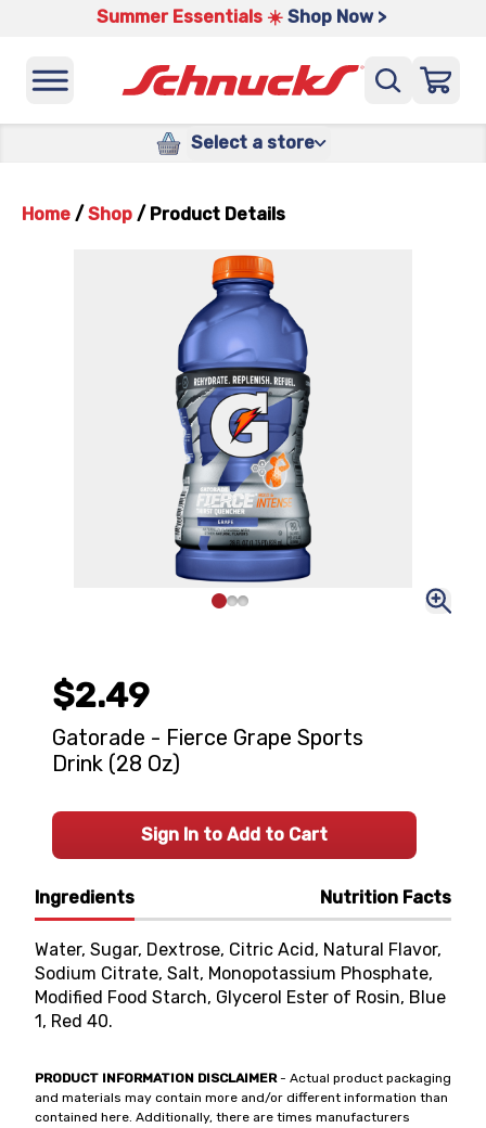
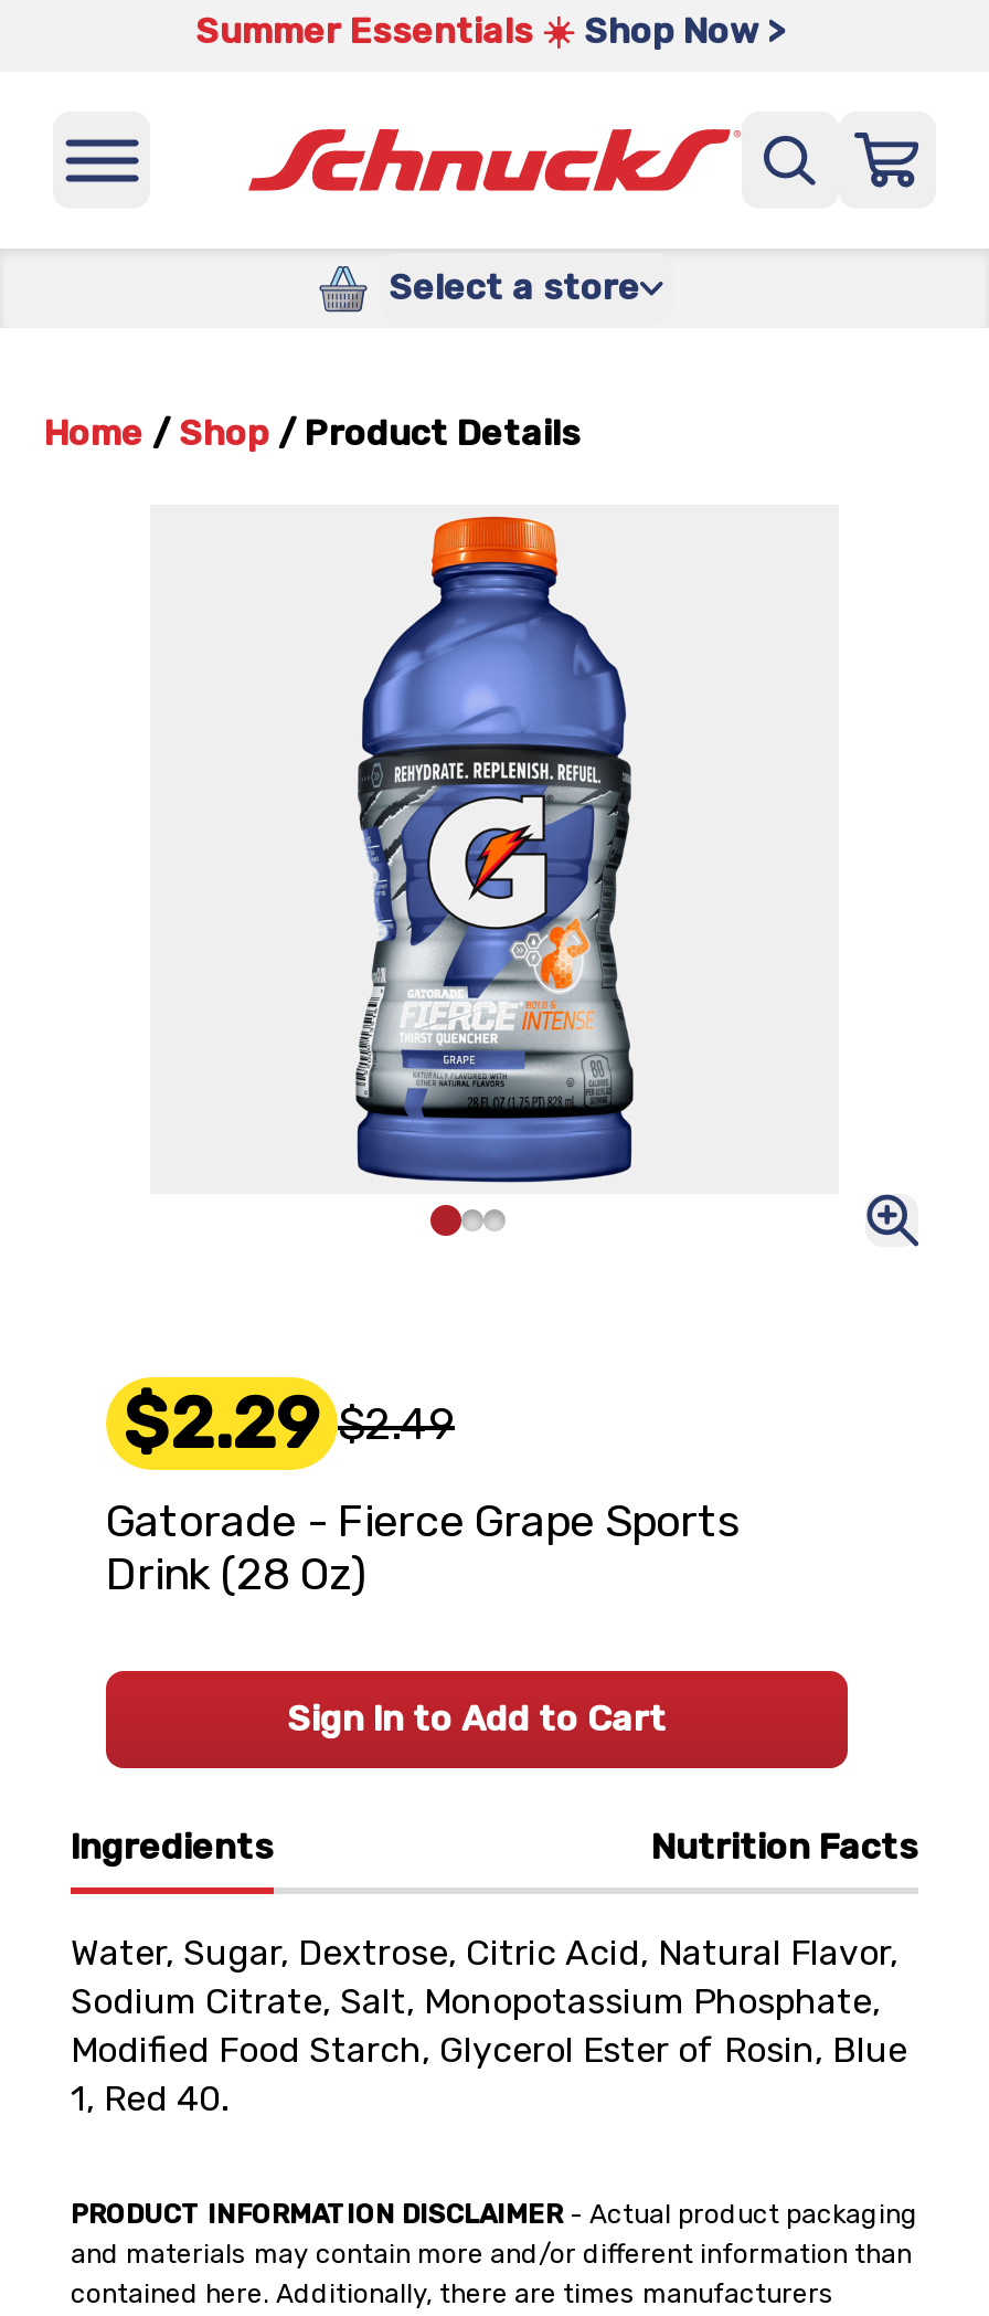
[52,675,150,716] $2.49 -> [124,1382,455,1466] $2.29 $2.49

